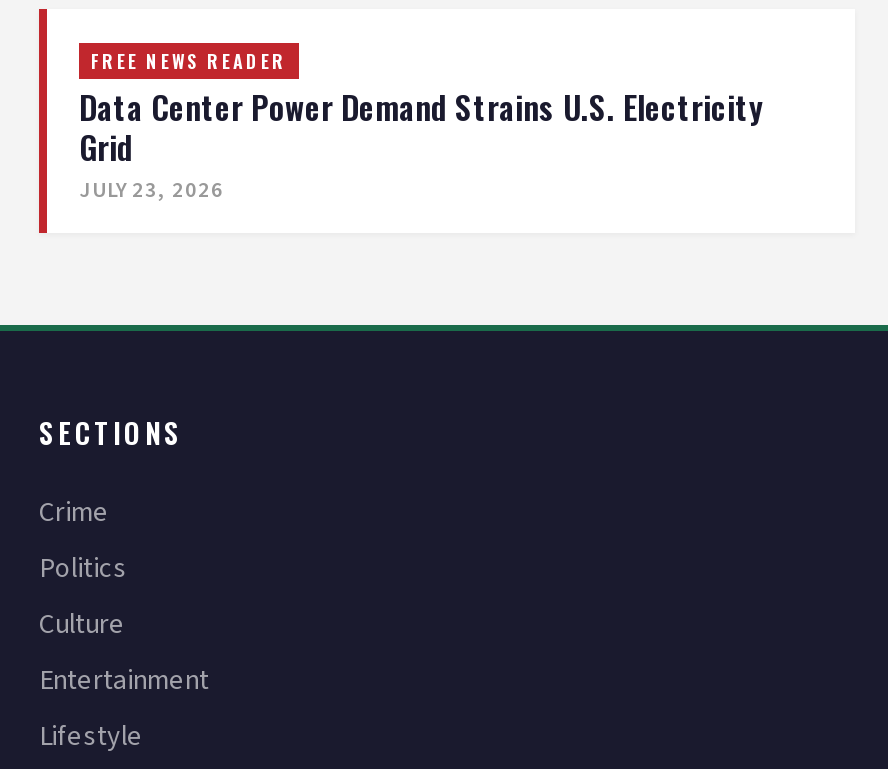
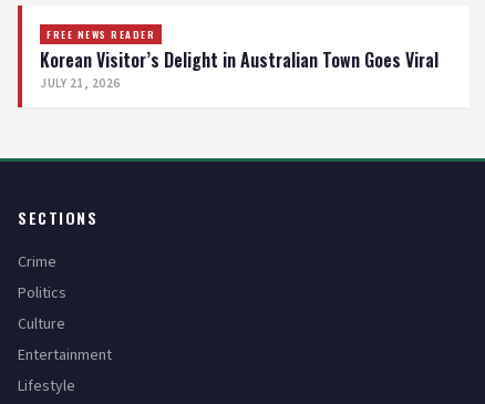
[79,83,763,205] Data Center Power Demand Strains U.S. Electricity | Grid | JULY 23, 2026 -> [40,46,438,92] Korean Visitor’s Delight in Australian Town Goes Viral | JULY 21, 2026

